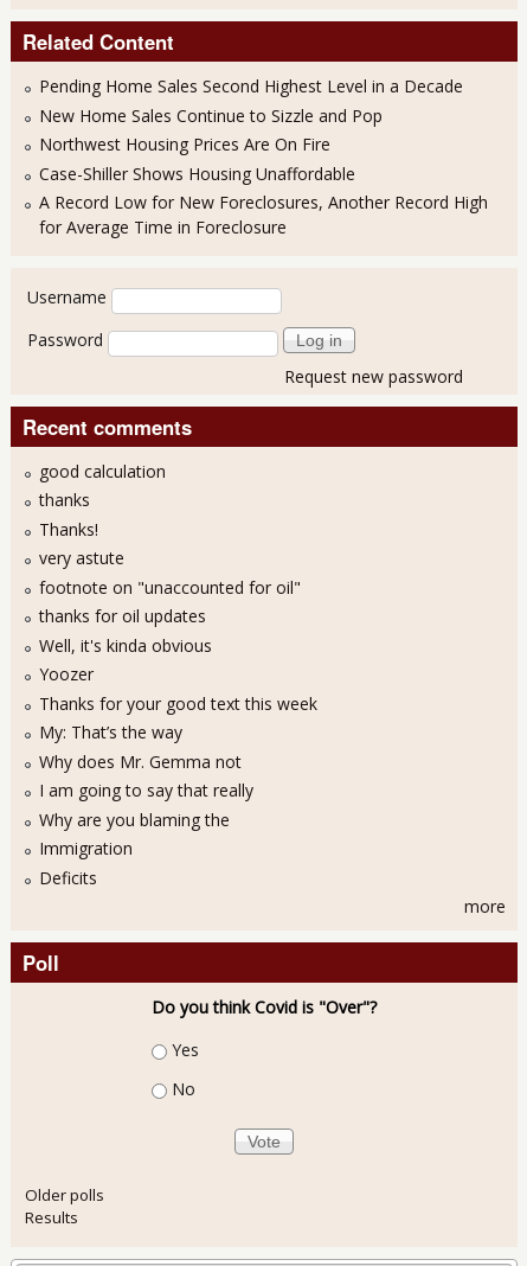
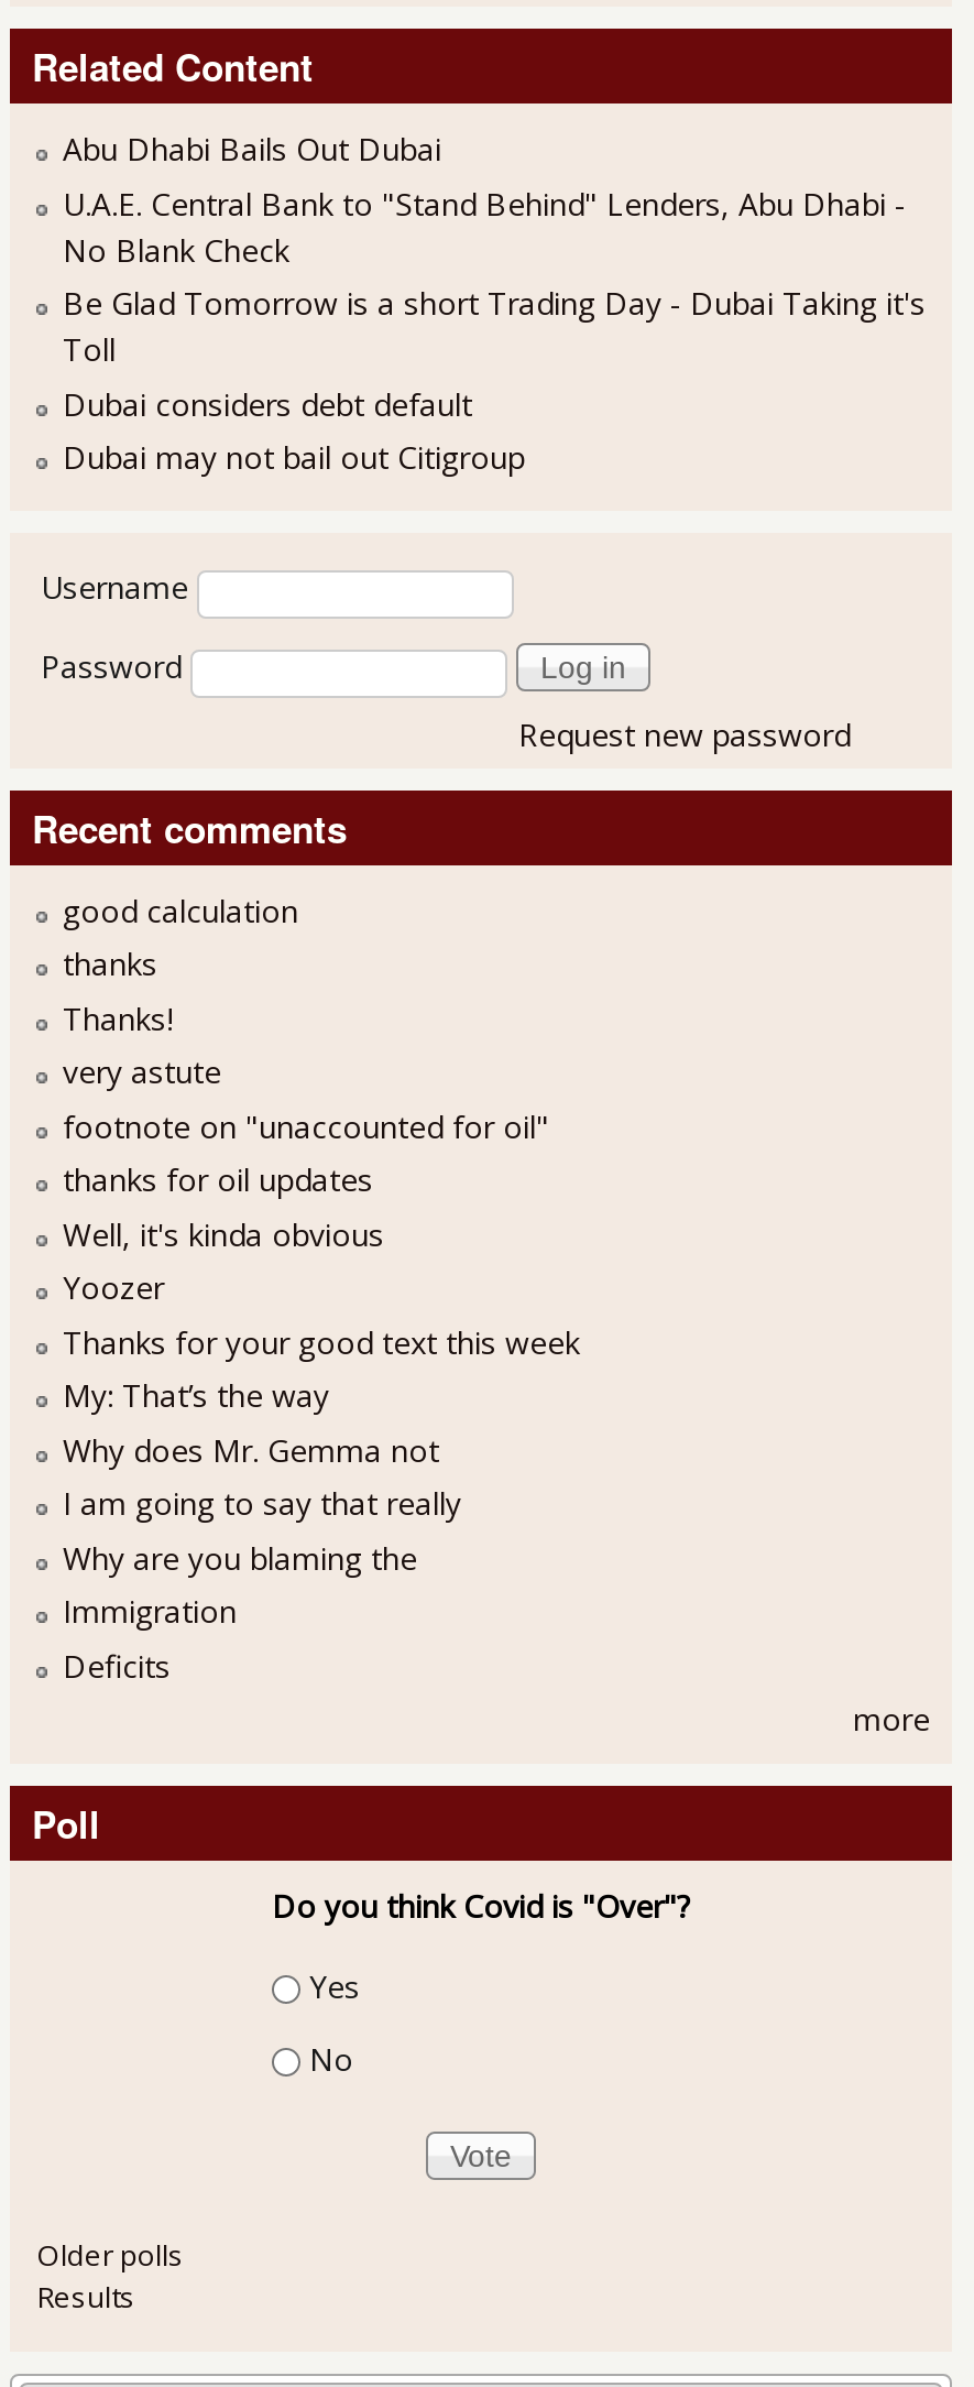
[39,75,488,238] Pending Home Sales Second Highest Level in a Decade | New Home Sales Continue to Sizzle and Pop | Northwest Housing Prices Are On Fire | Case-Shiller Shows Housing Unaffordable | A Record Low for New Foreclosures, Another Record High | for Average Time in Foreclosure -> [63,128,926,478] Abu Dhabi Bails Out Dubai | U.A.E. Central Bank to "Stand Behind" Lenders, Abu Dhabi - | No Blank Check | Be Glad Tomorrow is a short Trading Day - Dubai Taking it's | Toll | Dubai considers debt default | Dubai may not bail out Citigroup

